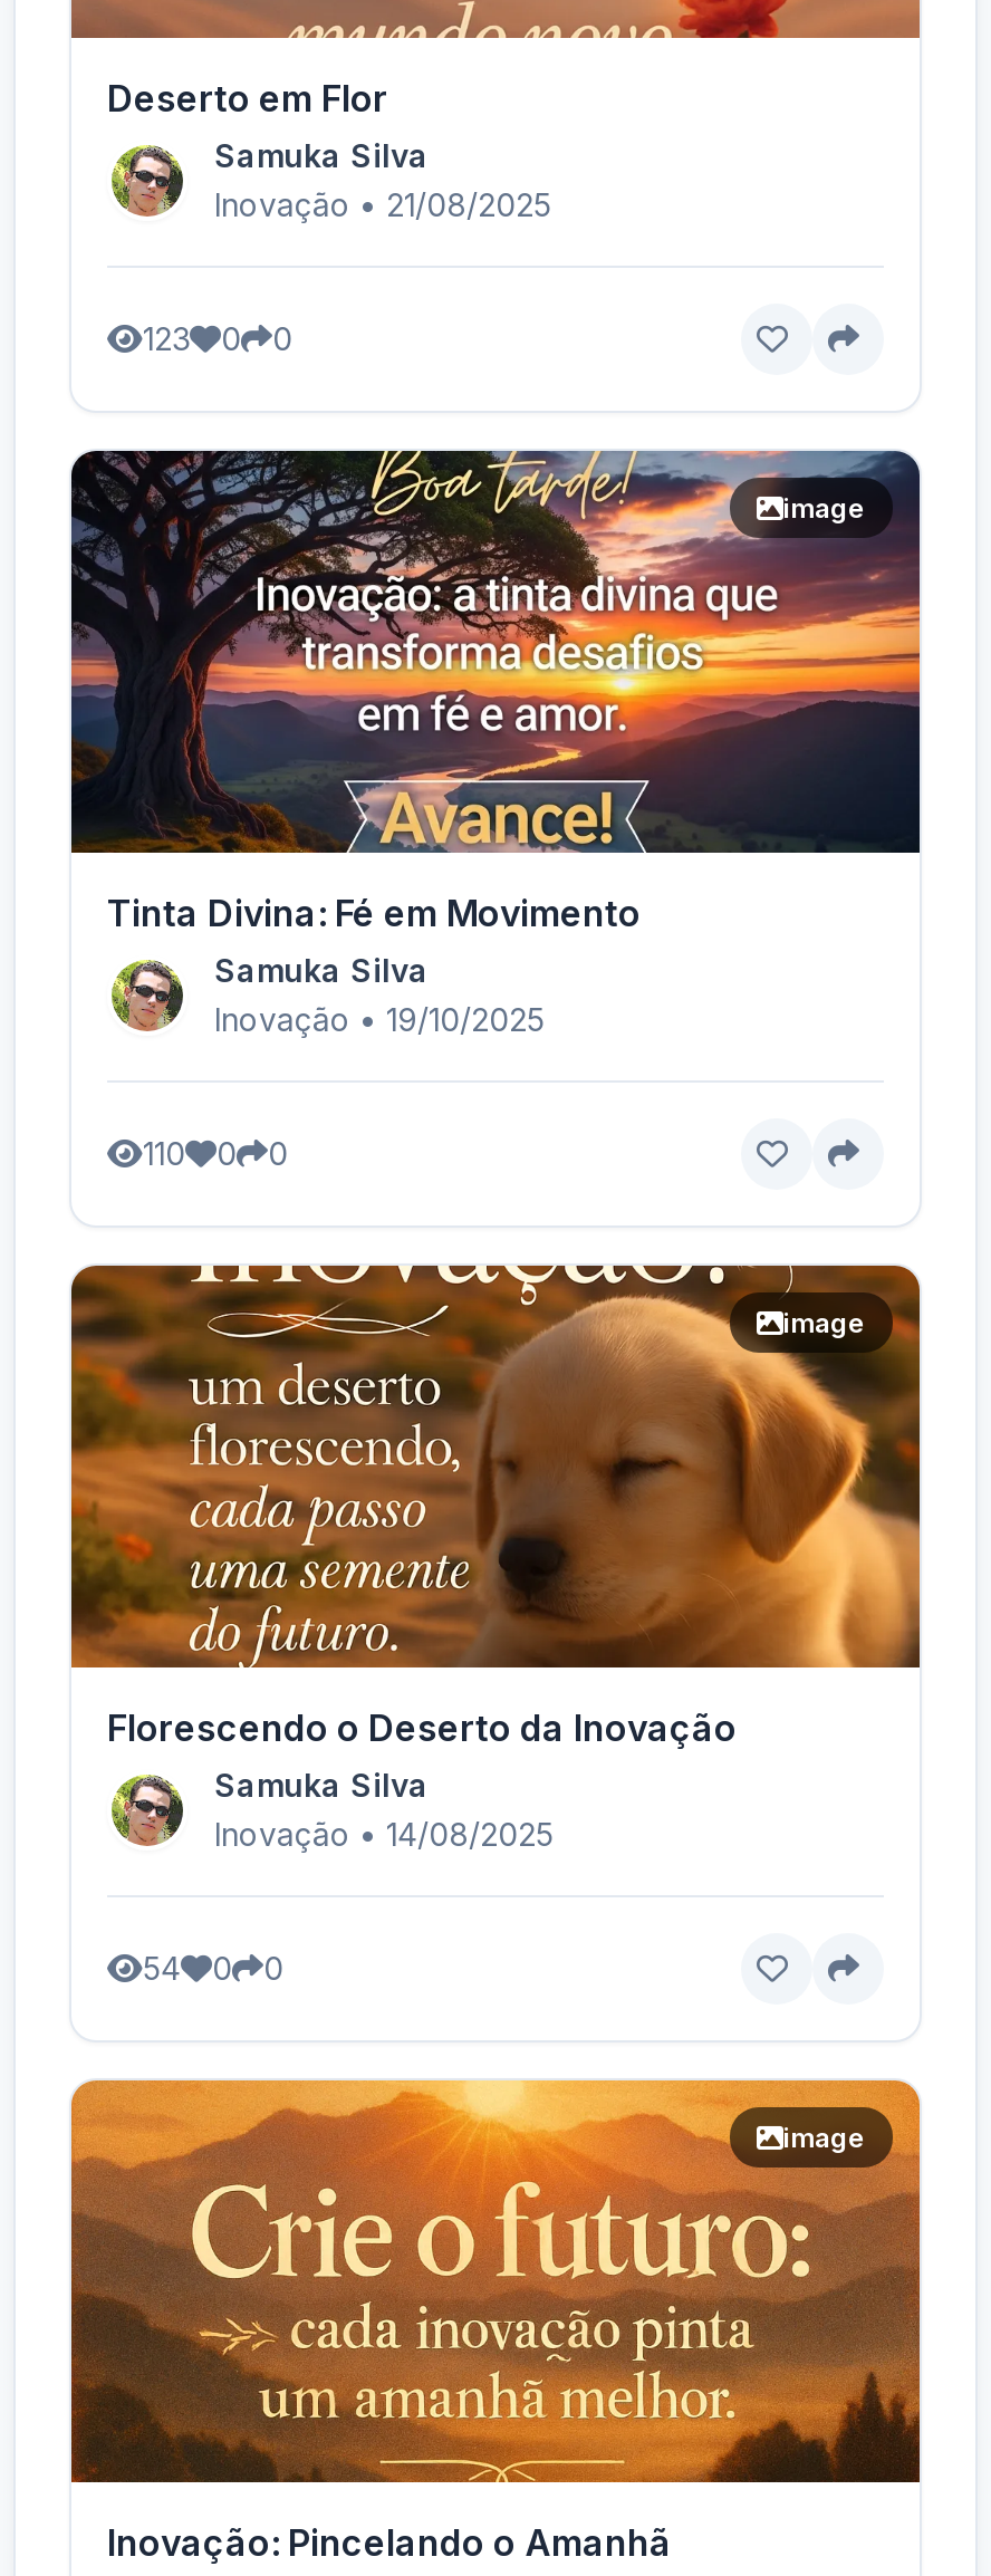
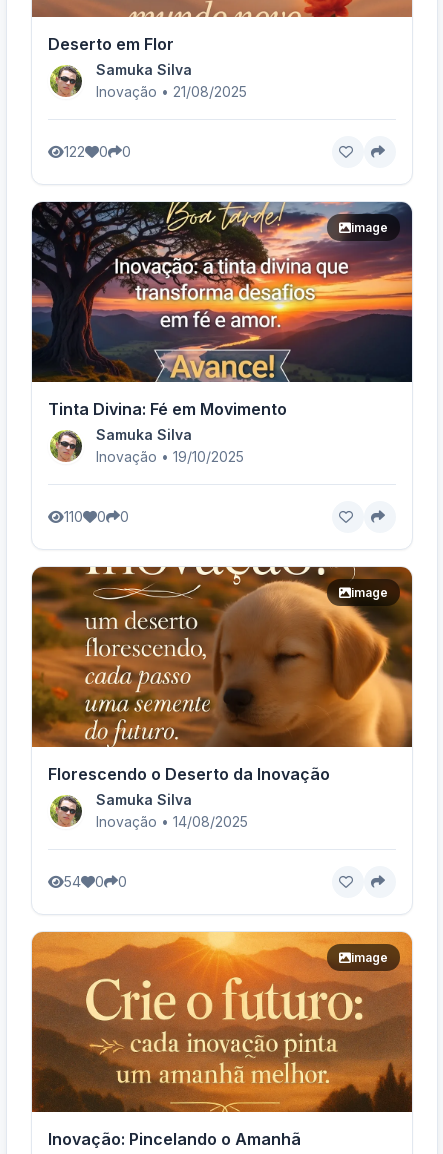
[143,319,292,357] 123 0 0 -> [64,143,131,160] 122 0 0

